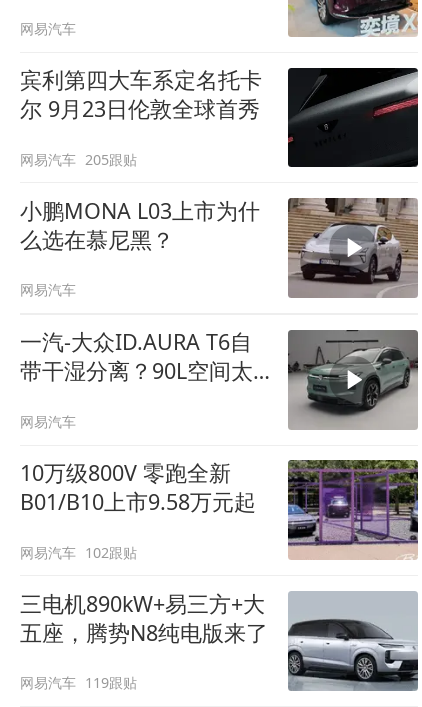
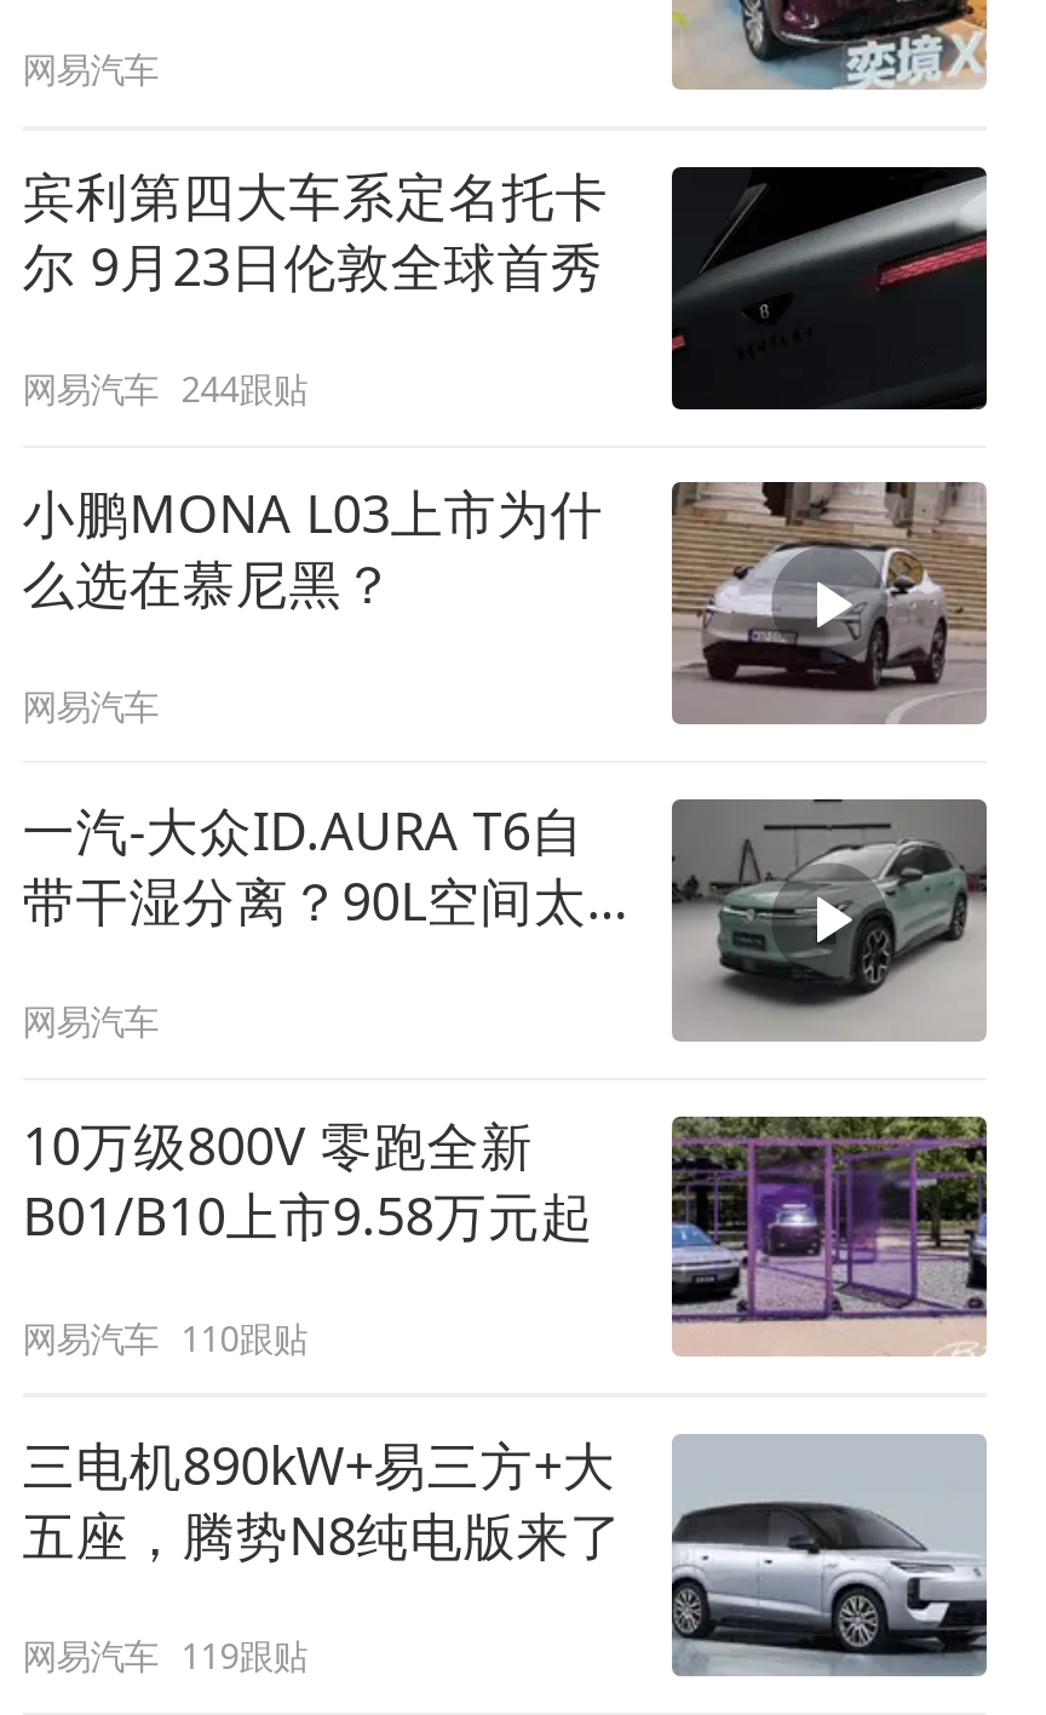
[20,150,137,169] 网易汽车 205跟贴 -> [22,365,307,411] 网易汽车 244跟贴
[20,543,137,562] 网易汽车 102跟贴 -> [22,1314,307,1360] 网易汽车 110跟贴

